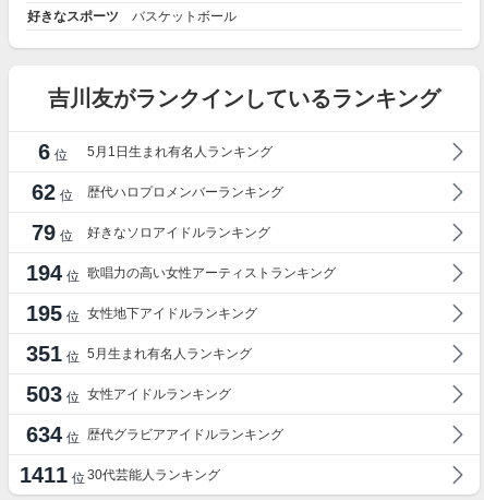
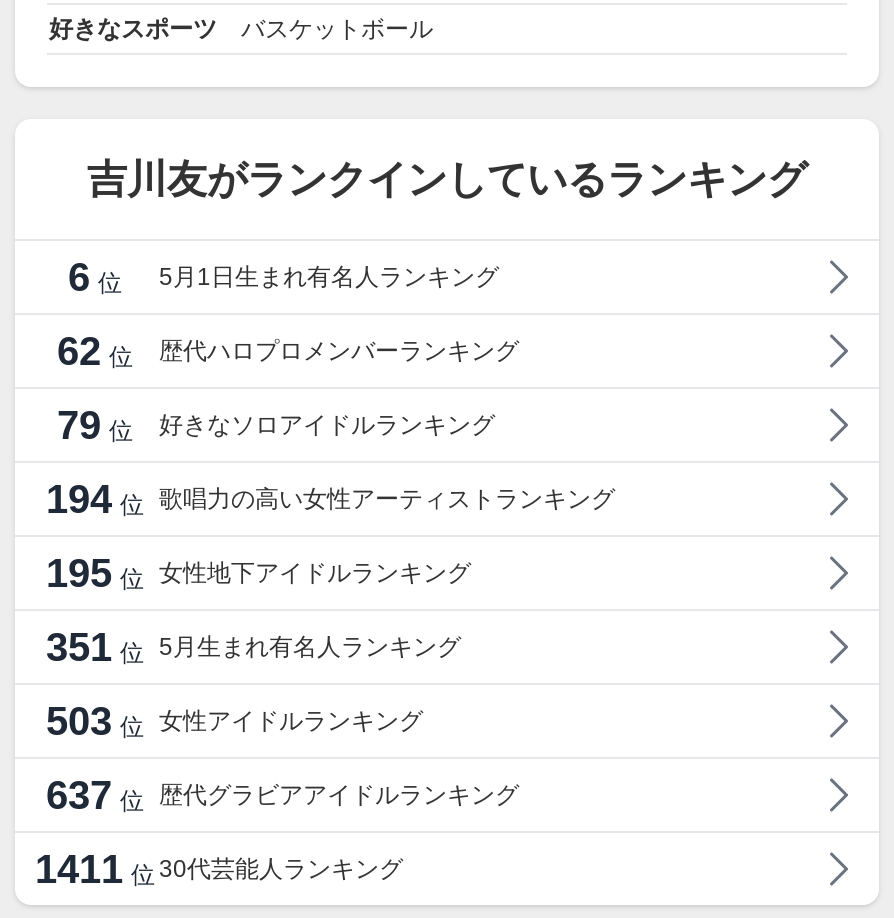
[26,422,283,447] 634 位 歴代グラビアアイドルランキング -> [46,773,519,817] 637 位 歴代グラビアアイドルランキング

